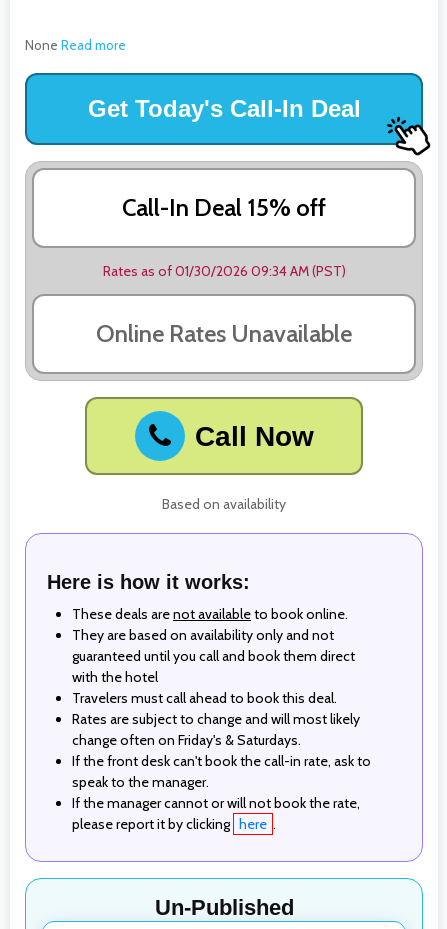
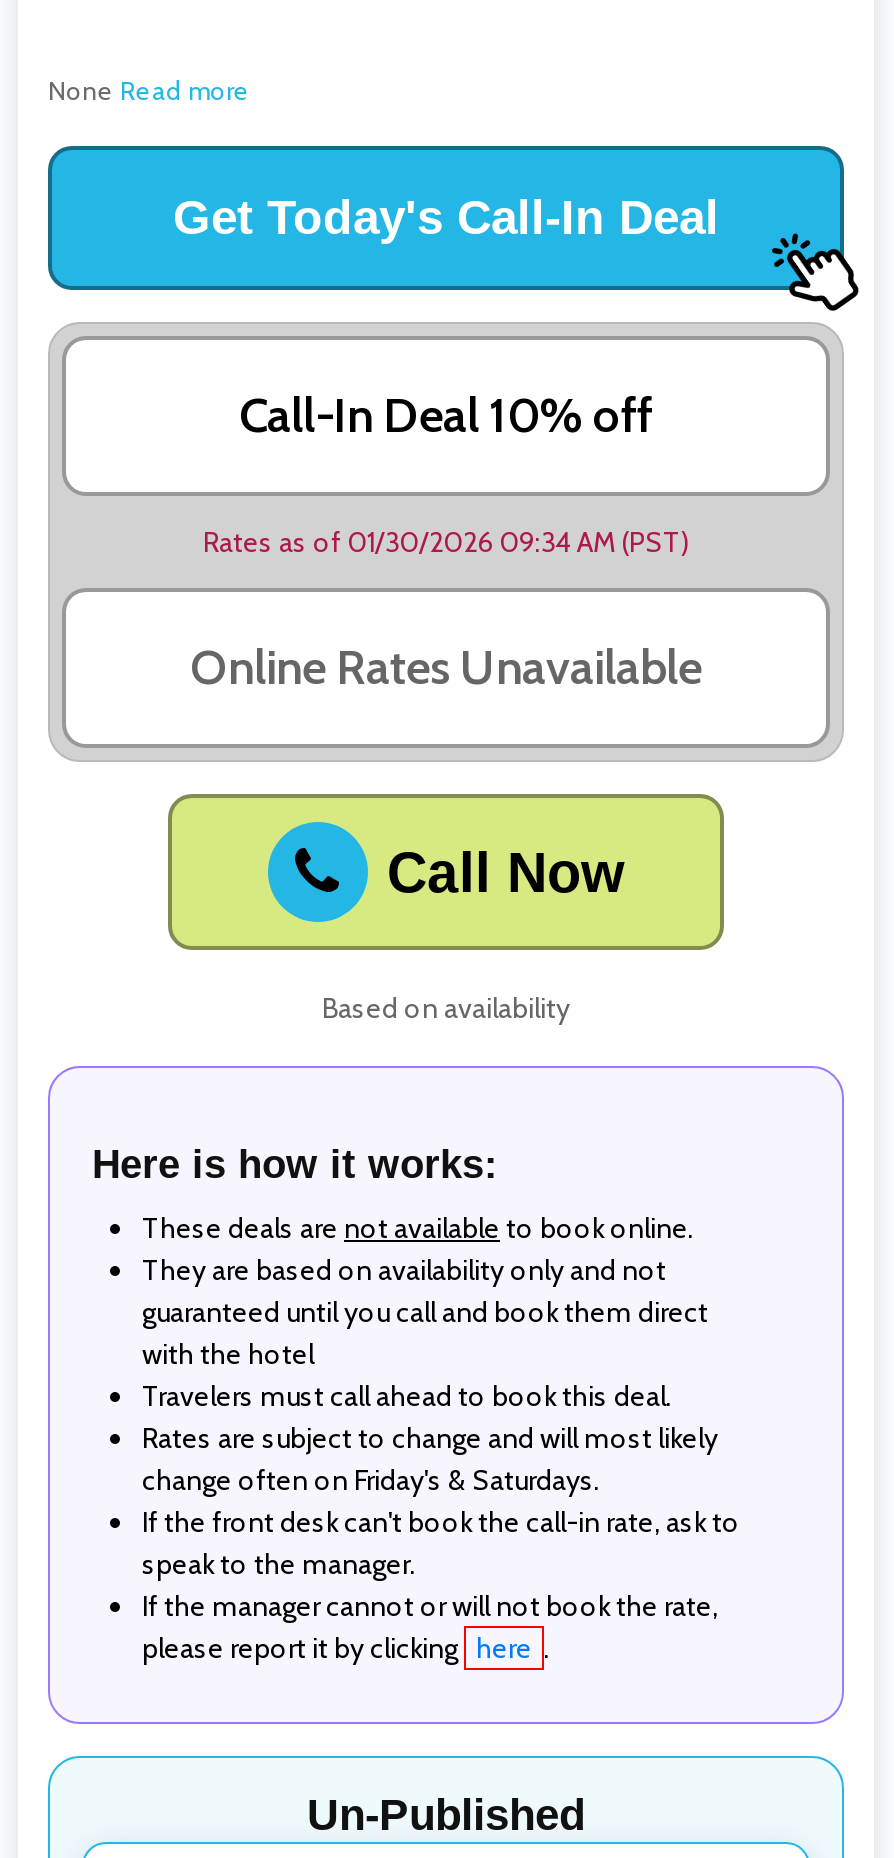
[122,193,326,222] Call-In Deal 15% off -> [239,387,653,445] Call-In Deal 10% off

